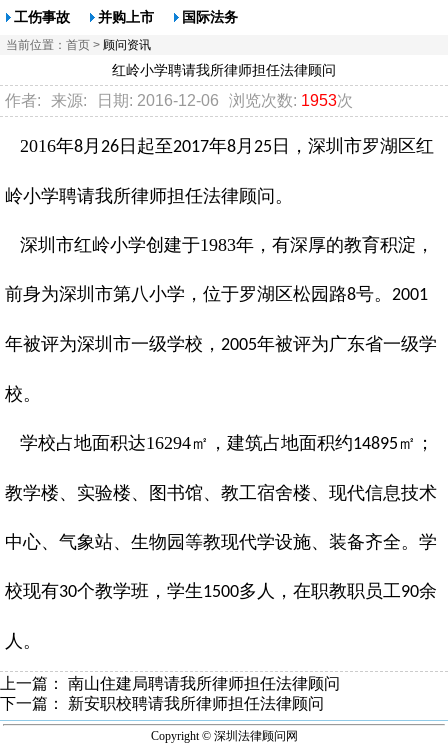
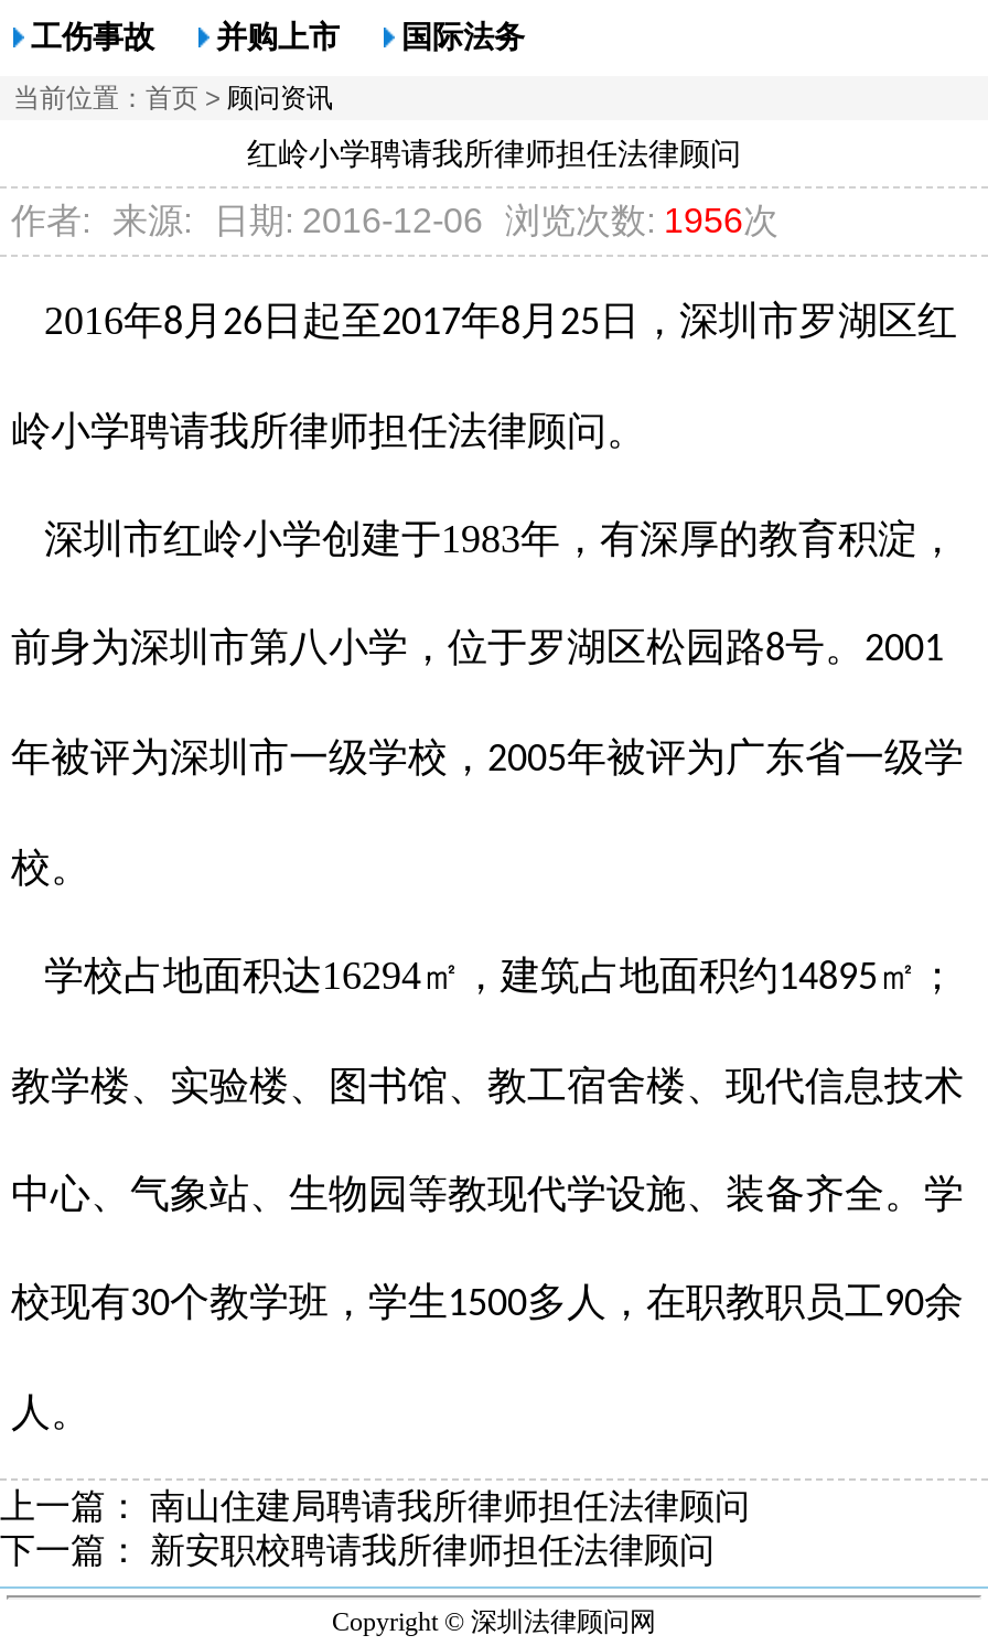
[5,92,353,109] 作者: 来源: 日期: 2016-12-06 浏览次数: 1953次 -> [11,202,778,239] 作者: 来源: 日期: 2016-12-06 浏览次数: 1956次

